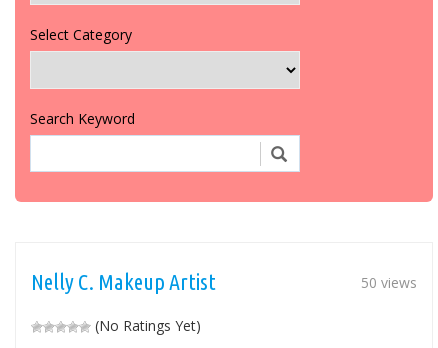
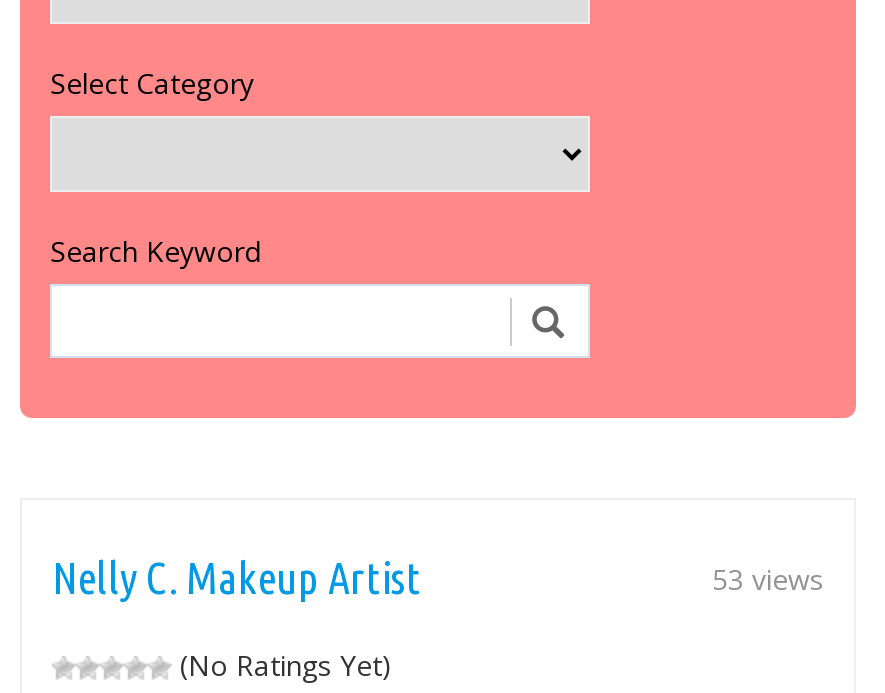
[361,273,417,292] 50 views -> [712,560,824,598] 53 views

